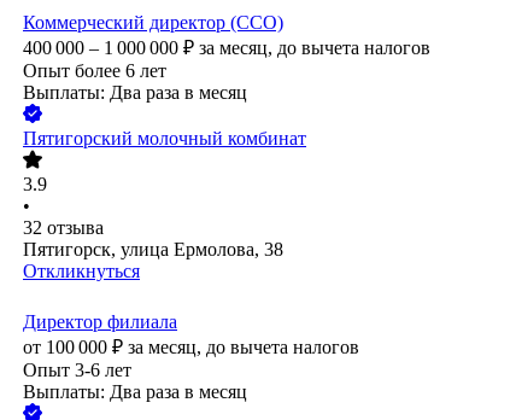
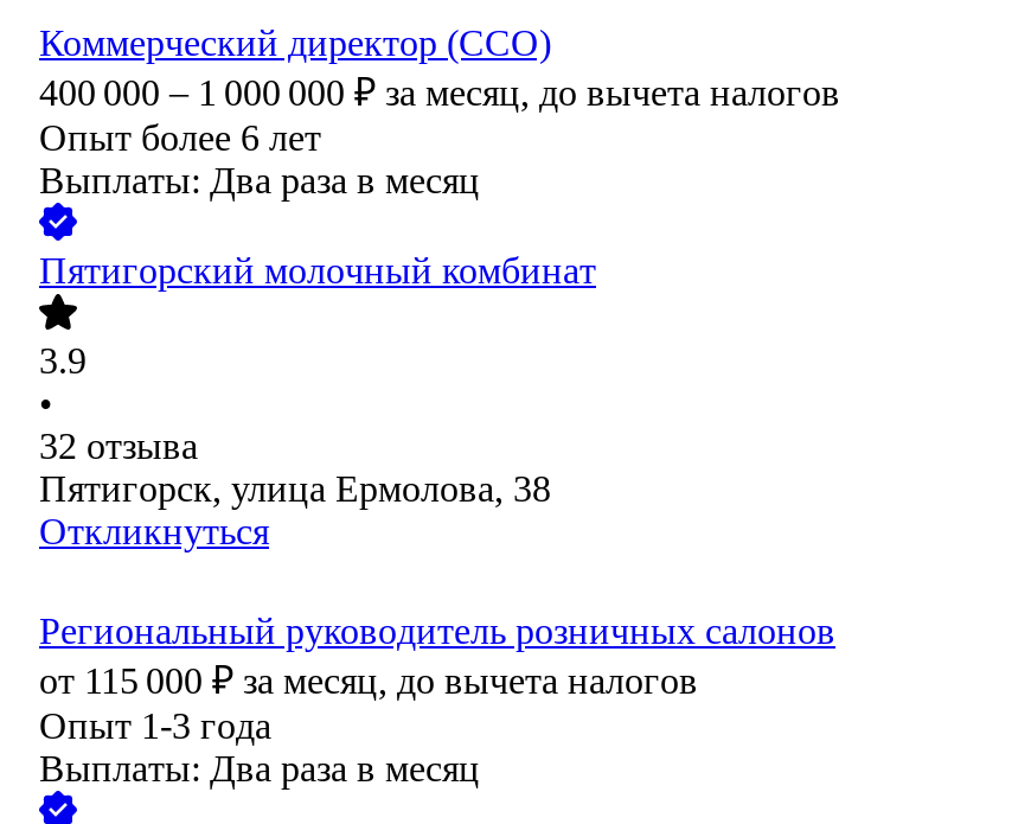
[23,312,359,381] Директор филиала | от 100 000 ₽ за месяц, до вычета налогов | Опыт 3-6 лет -> [39,611,835,746] Региональный руководитель розничных салонов | от 115 000 ₽ за месяц, до вычета налогов | Опыт 1-3 года

